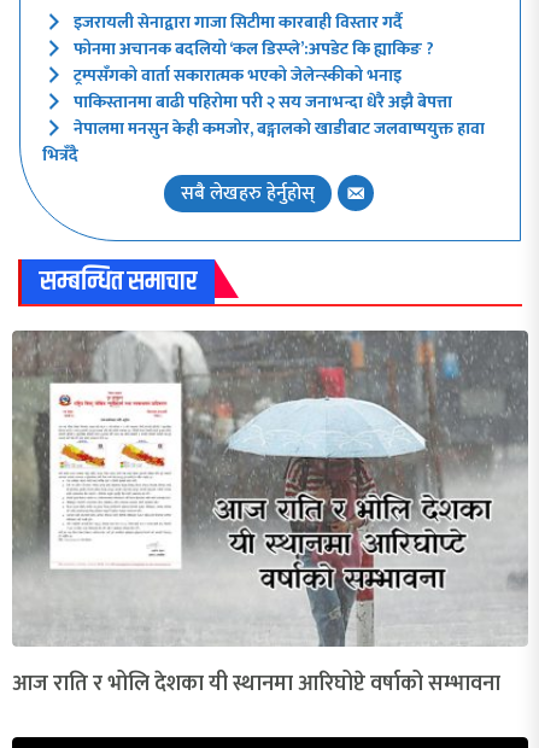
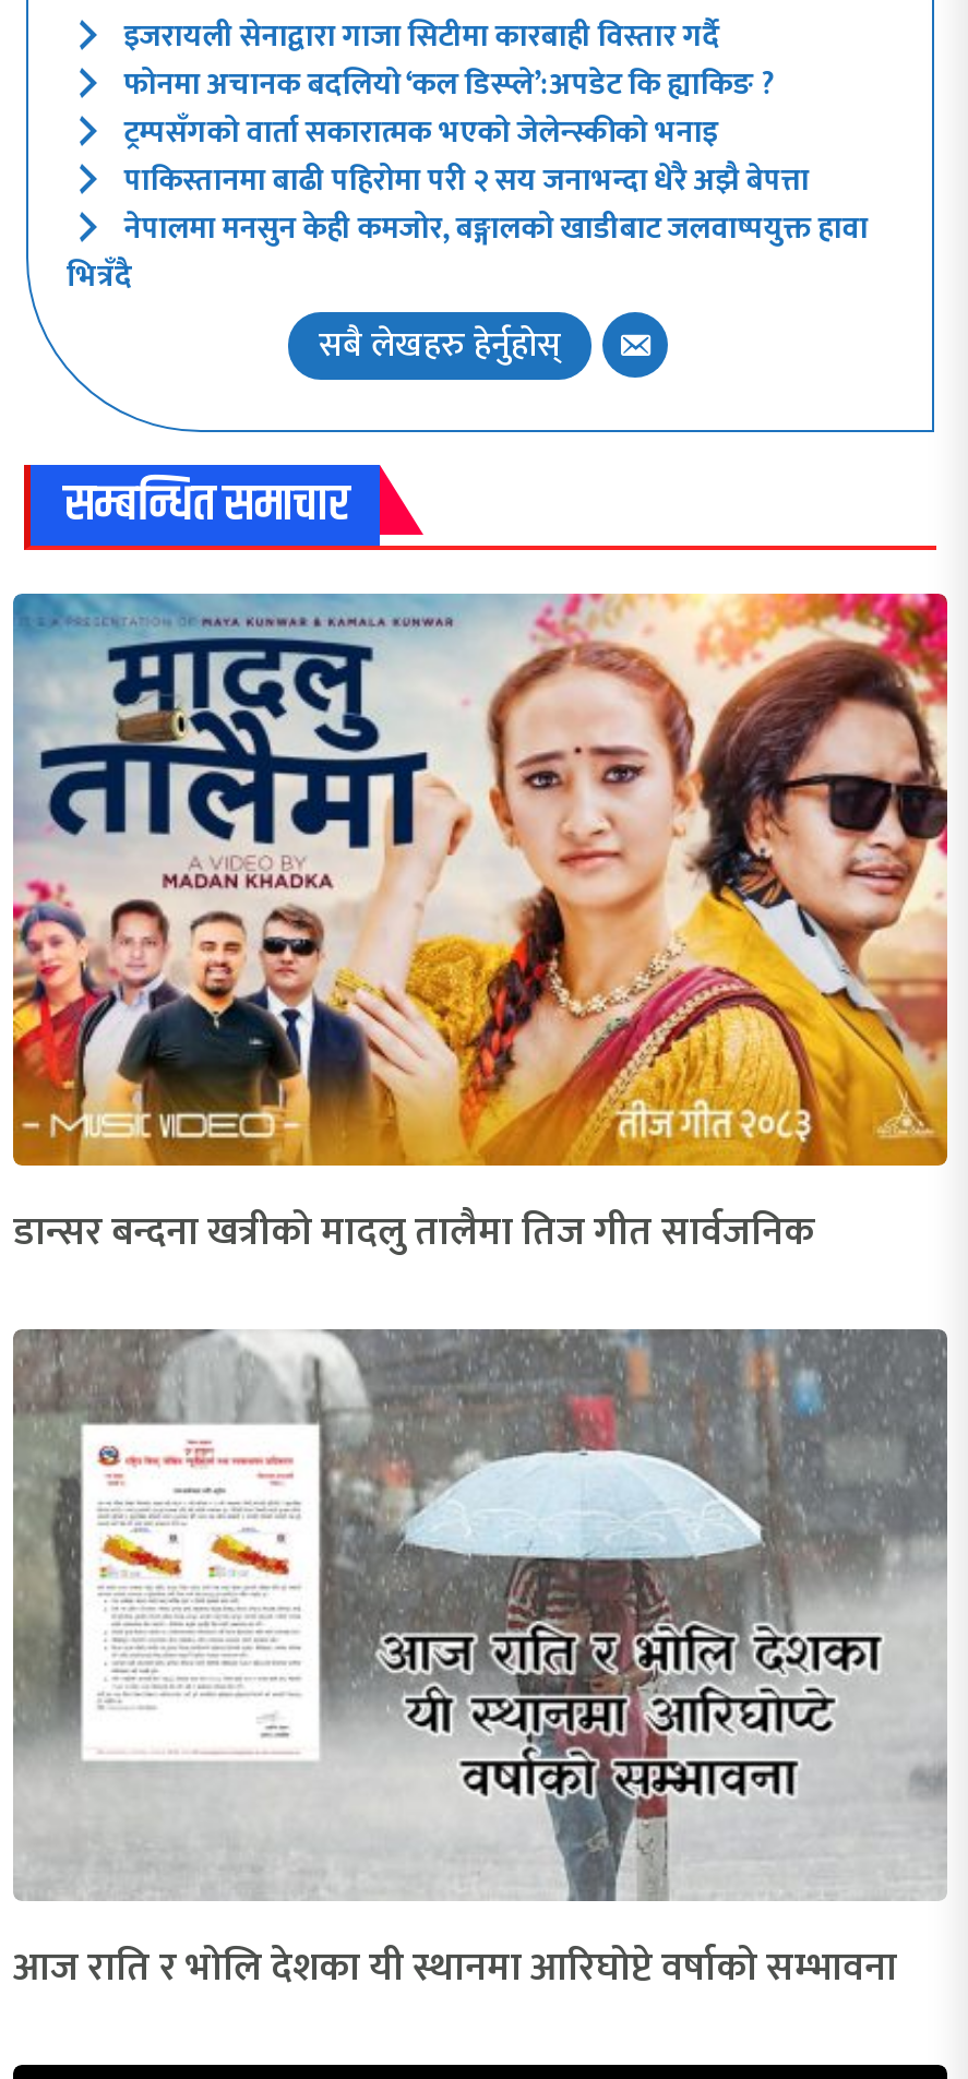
none -> [11,592,949,1266] [image] | डान्सर बन्दना खत्रीको मादलु तालैमा तिज गीत सार्वजनिक

